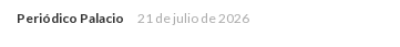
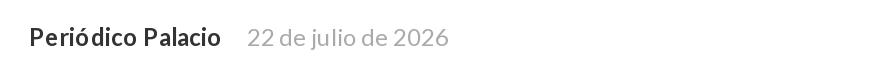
[17,10,249,26] Periódico Palacio 21 de julio de 2026 -> [29,21,449,51] Periódico Palacio 22 de julio de 2026

